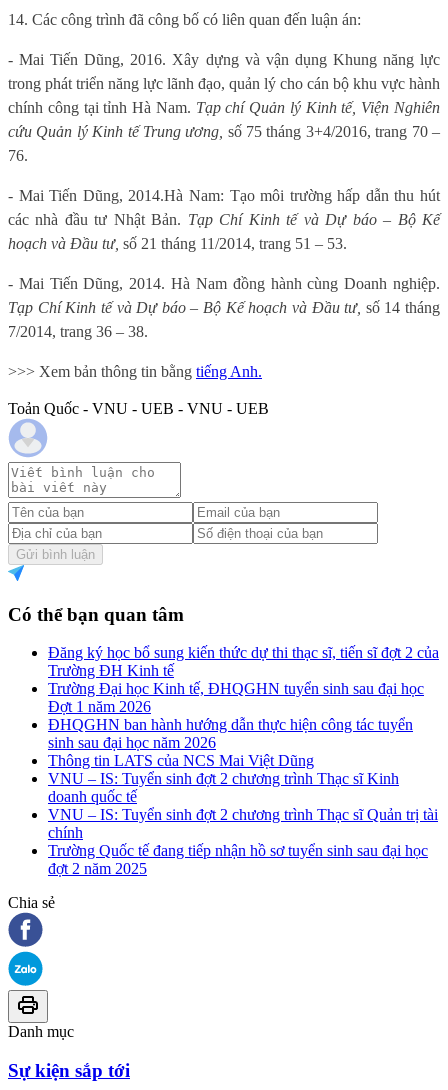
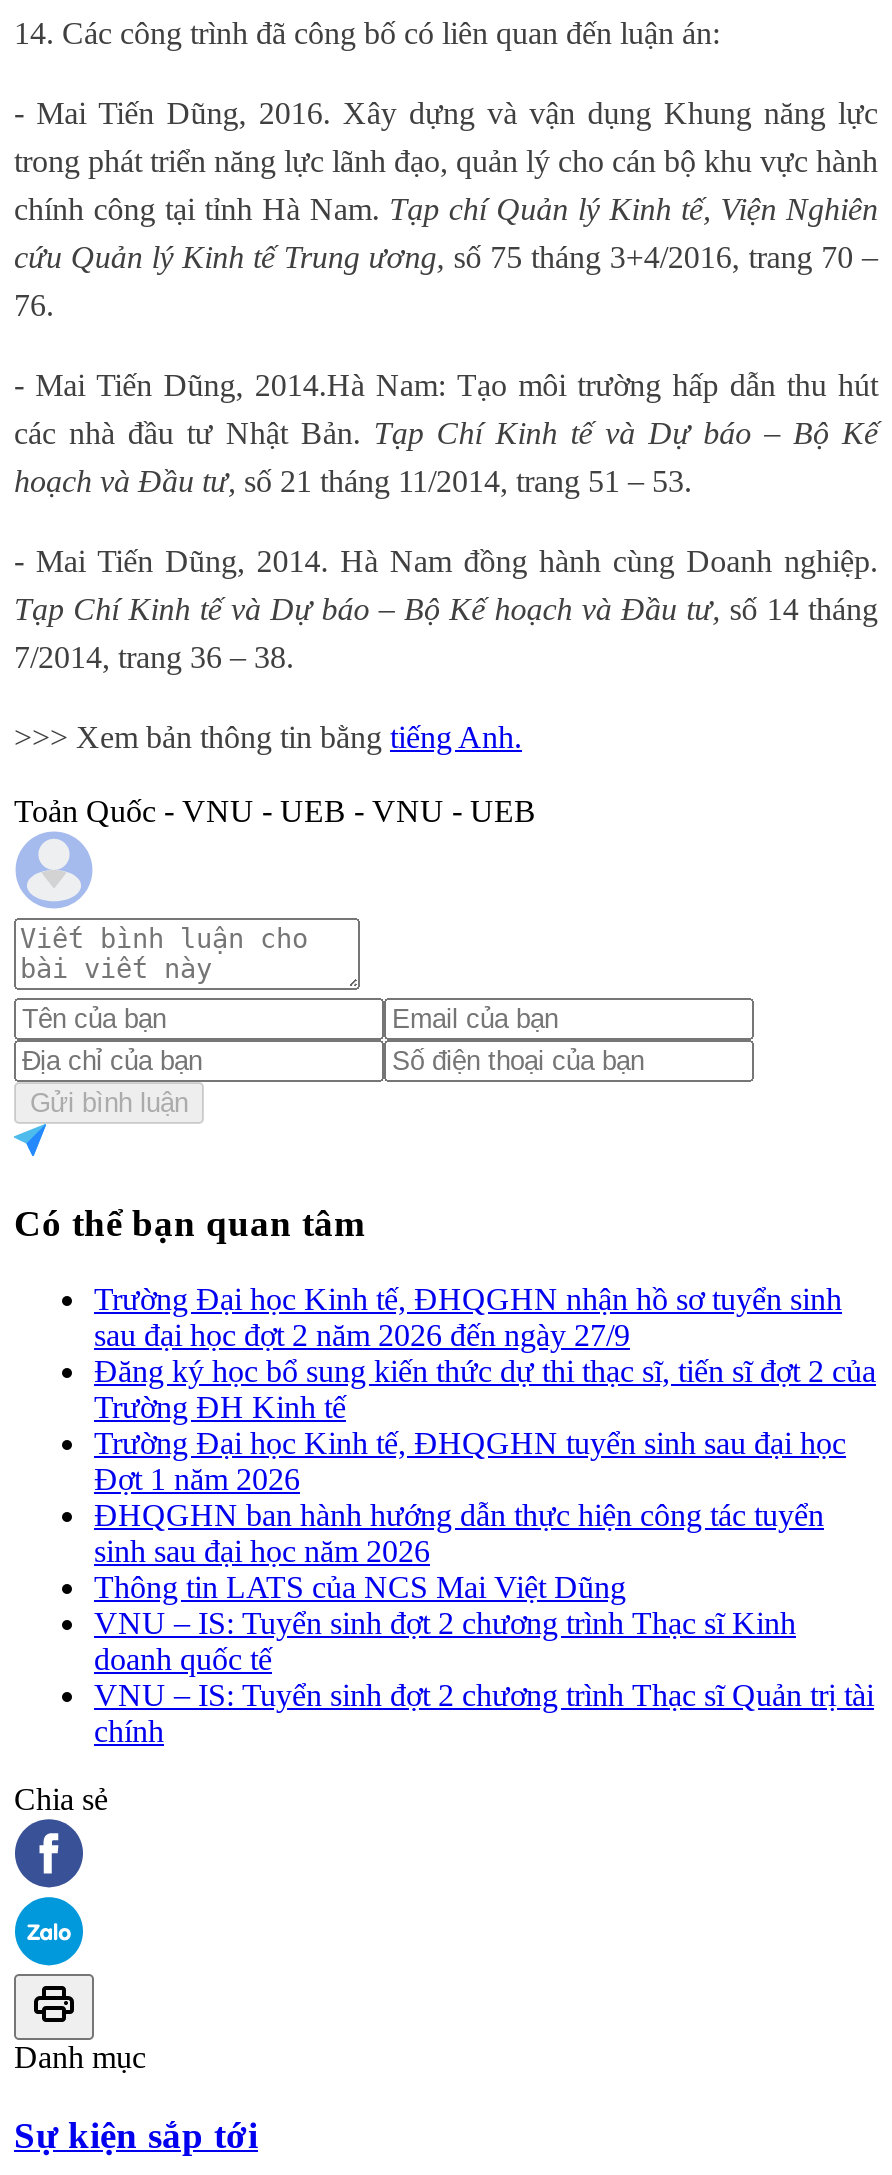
none -> [94,1282,842,1352] Trường Đại học Kinh tế, ĐHQGHN nhận hồ sơ tuyển sinh | sau đại học đợt 2 năm 2026 đến ngày 27/9
moved [48,644,439,841] -> [94,1354,876,1748]: Đăng ký học bổ sung kiến thức dự thi thạc sĩ, tiến sĩ đợt 2 của | Trường ĐH Kinh tế | Trường Đại học Kinh tế, ĐHQGHN tuyển sinh sau đại học | ... | VNU – IS: Tuyển sinh đợt 2 chương trình Thạc sĩ Quản trị tài | chính
[48,842,428,877] Trường Quốc tế đang tiếp nhận hồ sơ tuyển sinh sau đại học | đợt 2 năm 2025 -> none

